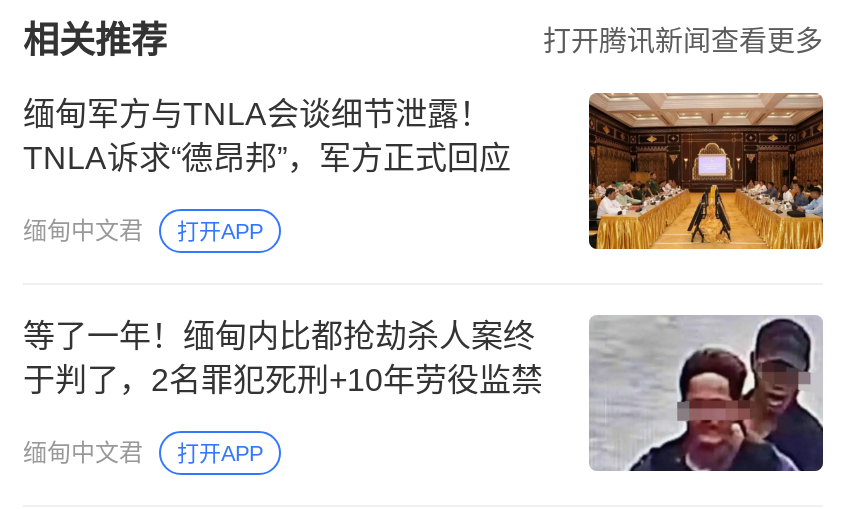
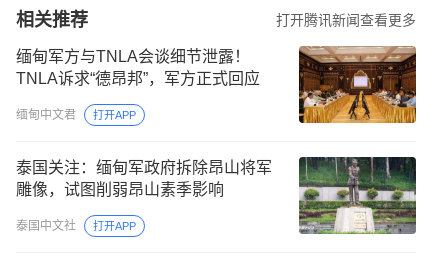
[23,318,823,472] [image] | 等了一年！缅甸内比都抢劫杀人案终 | 于判了，2名罪犯死刑+10年劳役监禁 -> [16,157,417,235] [image] | 泰国关注：缅甸军政府拆除昂山将军 | 雕像，试图削弱昂山素季影响
[23,440,143,468] 缅甸中文君 -> [16,219,76,233] 泰国中文社

